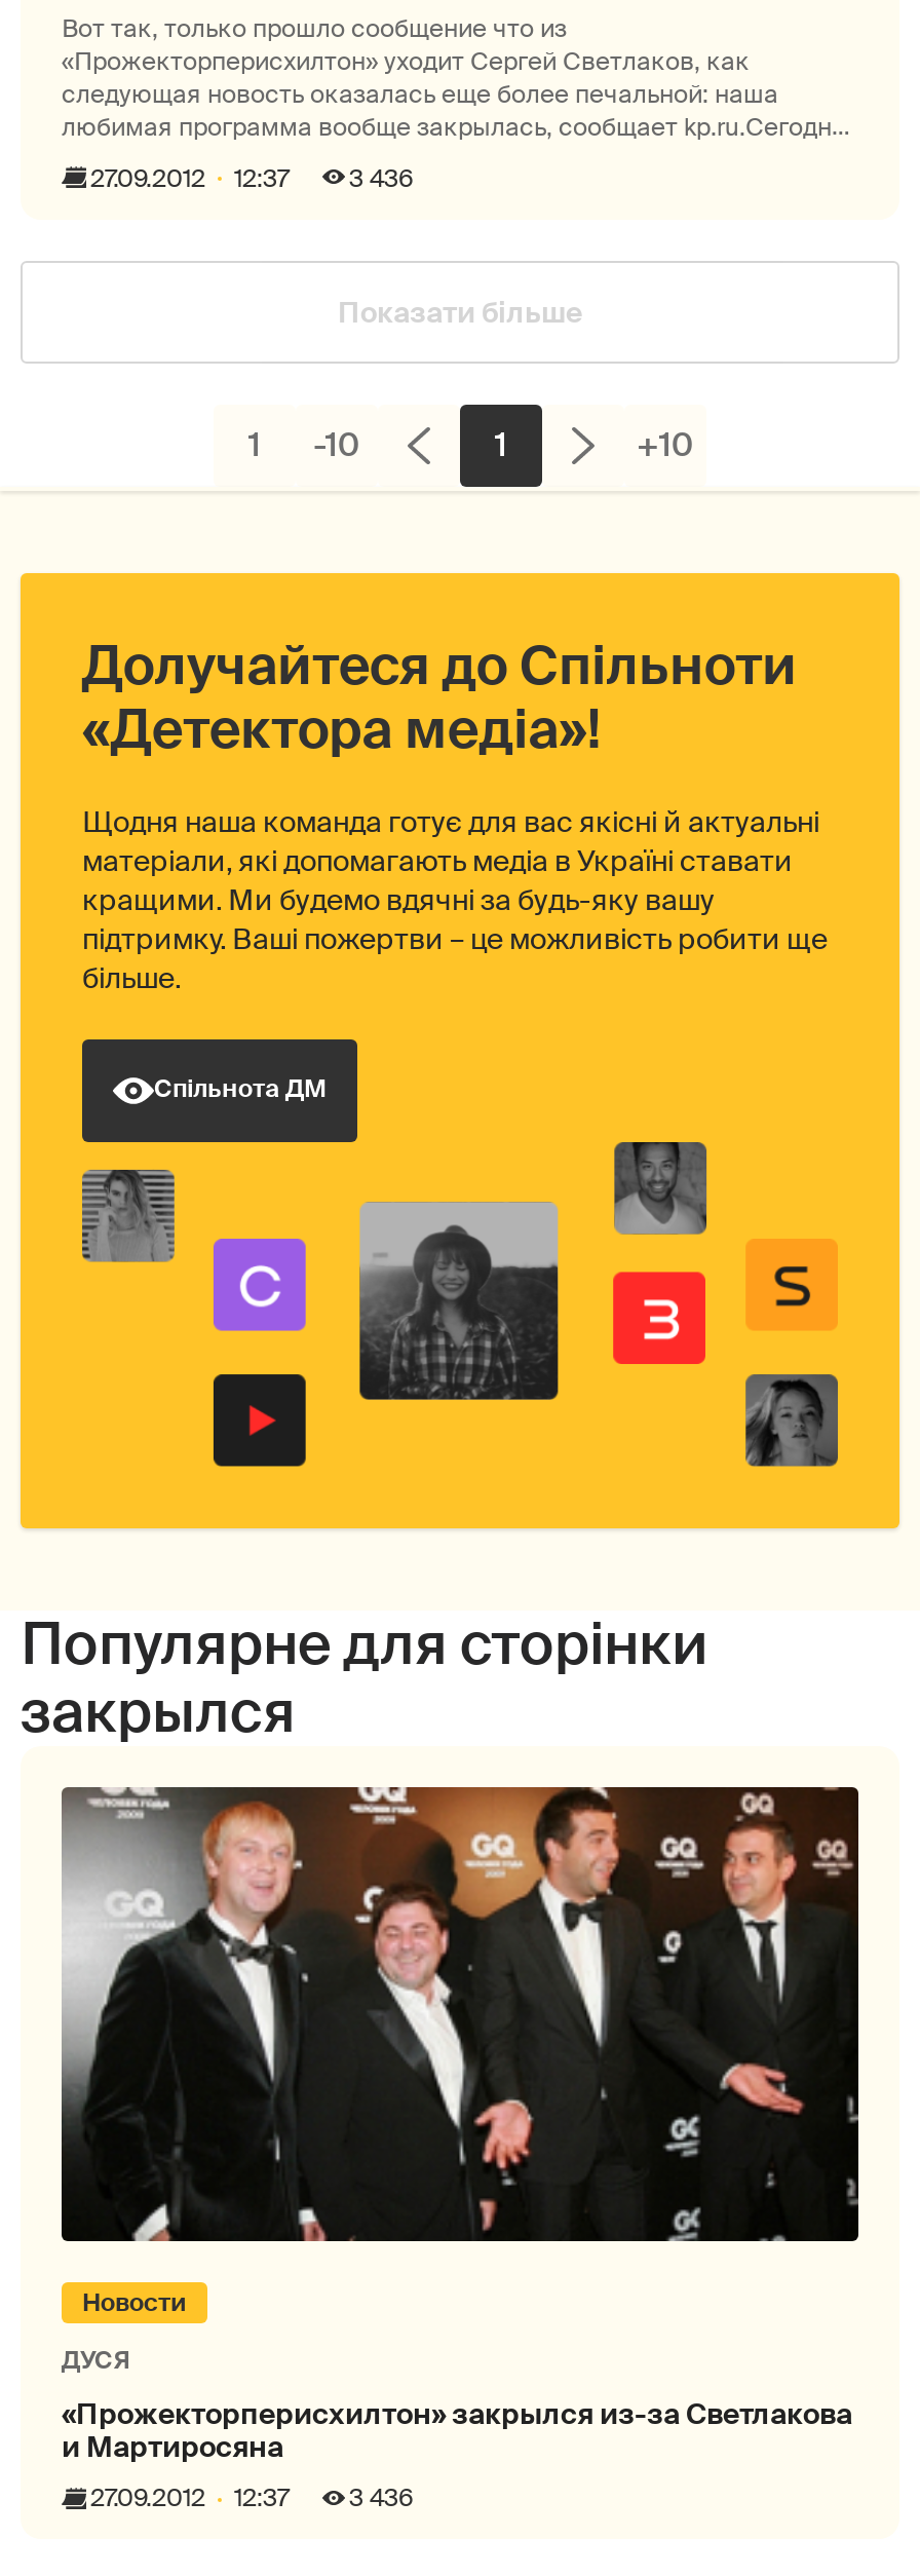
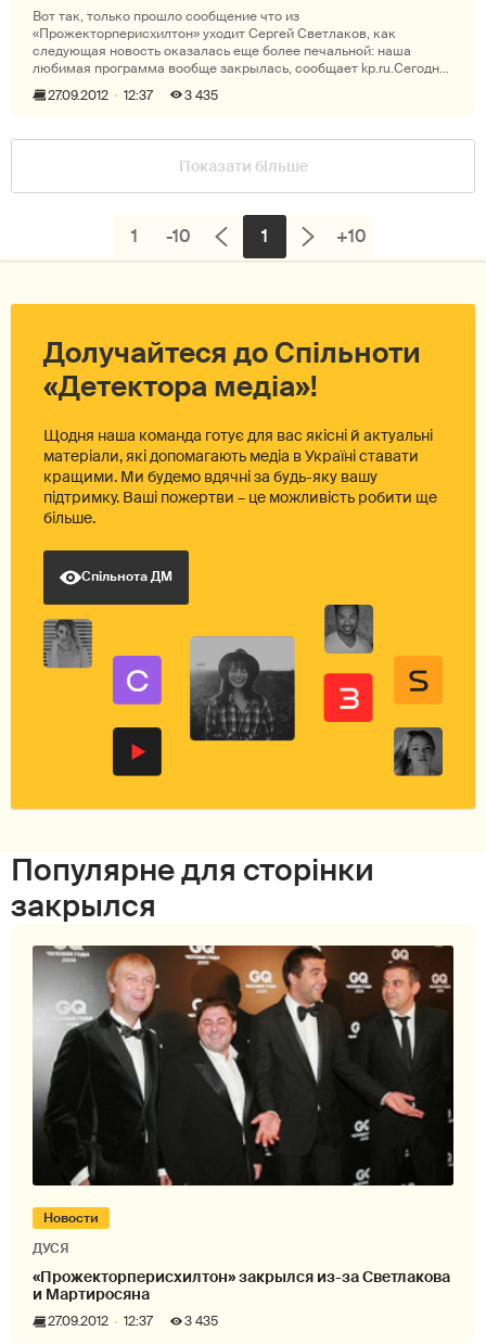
[90,161,413,194] 27.09.2012 12:37 3 436 -> [48,86,218,104] 27.09.2012 12:37 3 435
[90,2482,413,2515] 27.09.2012 12:37 3 436 -> [48,1313,218,1330] 27.09.2012 12:37 3 435

